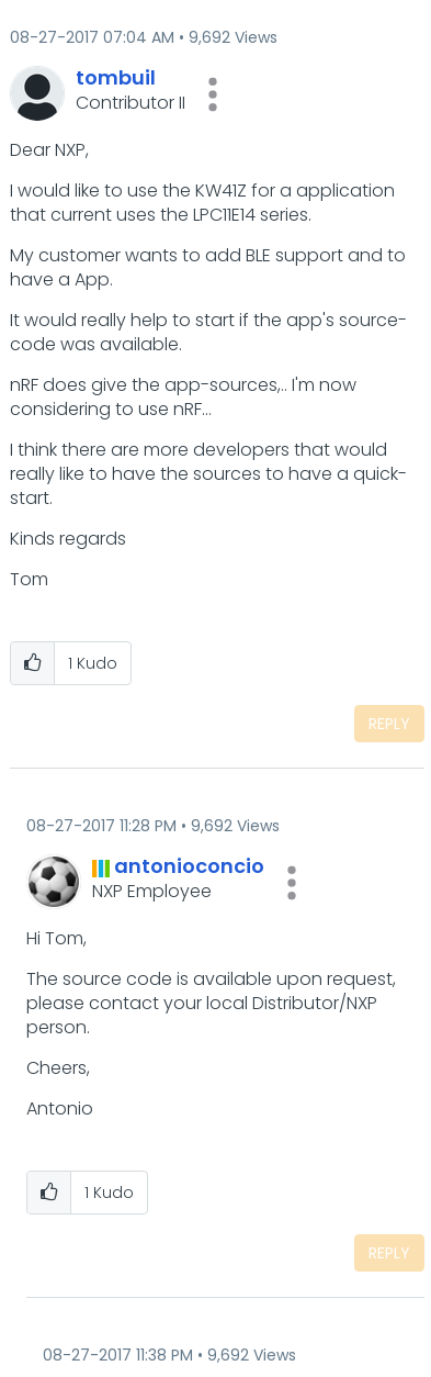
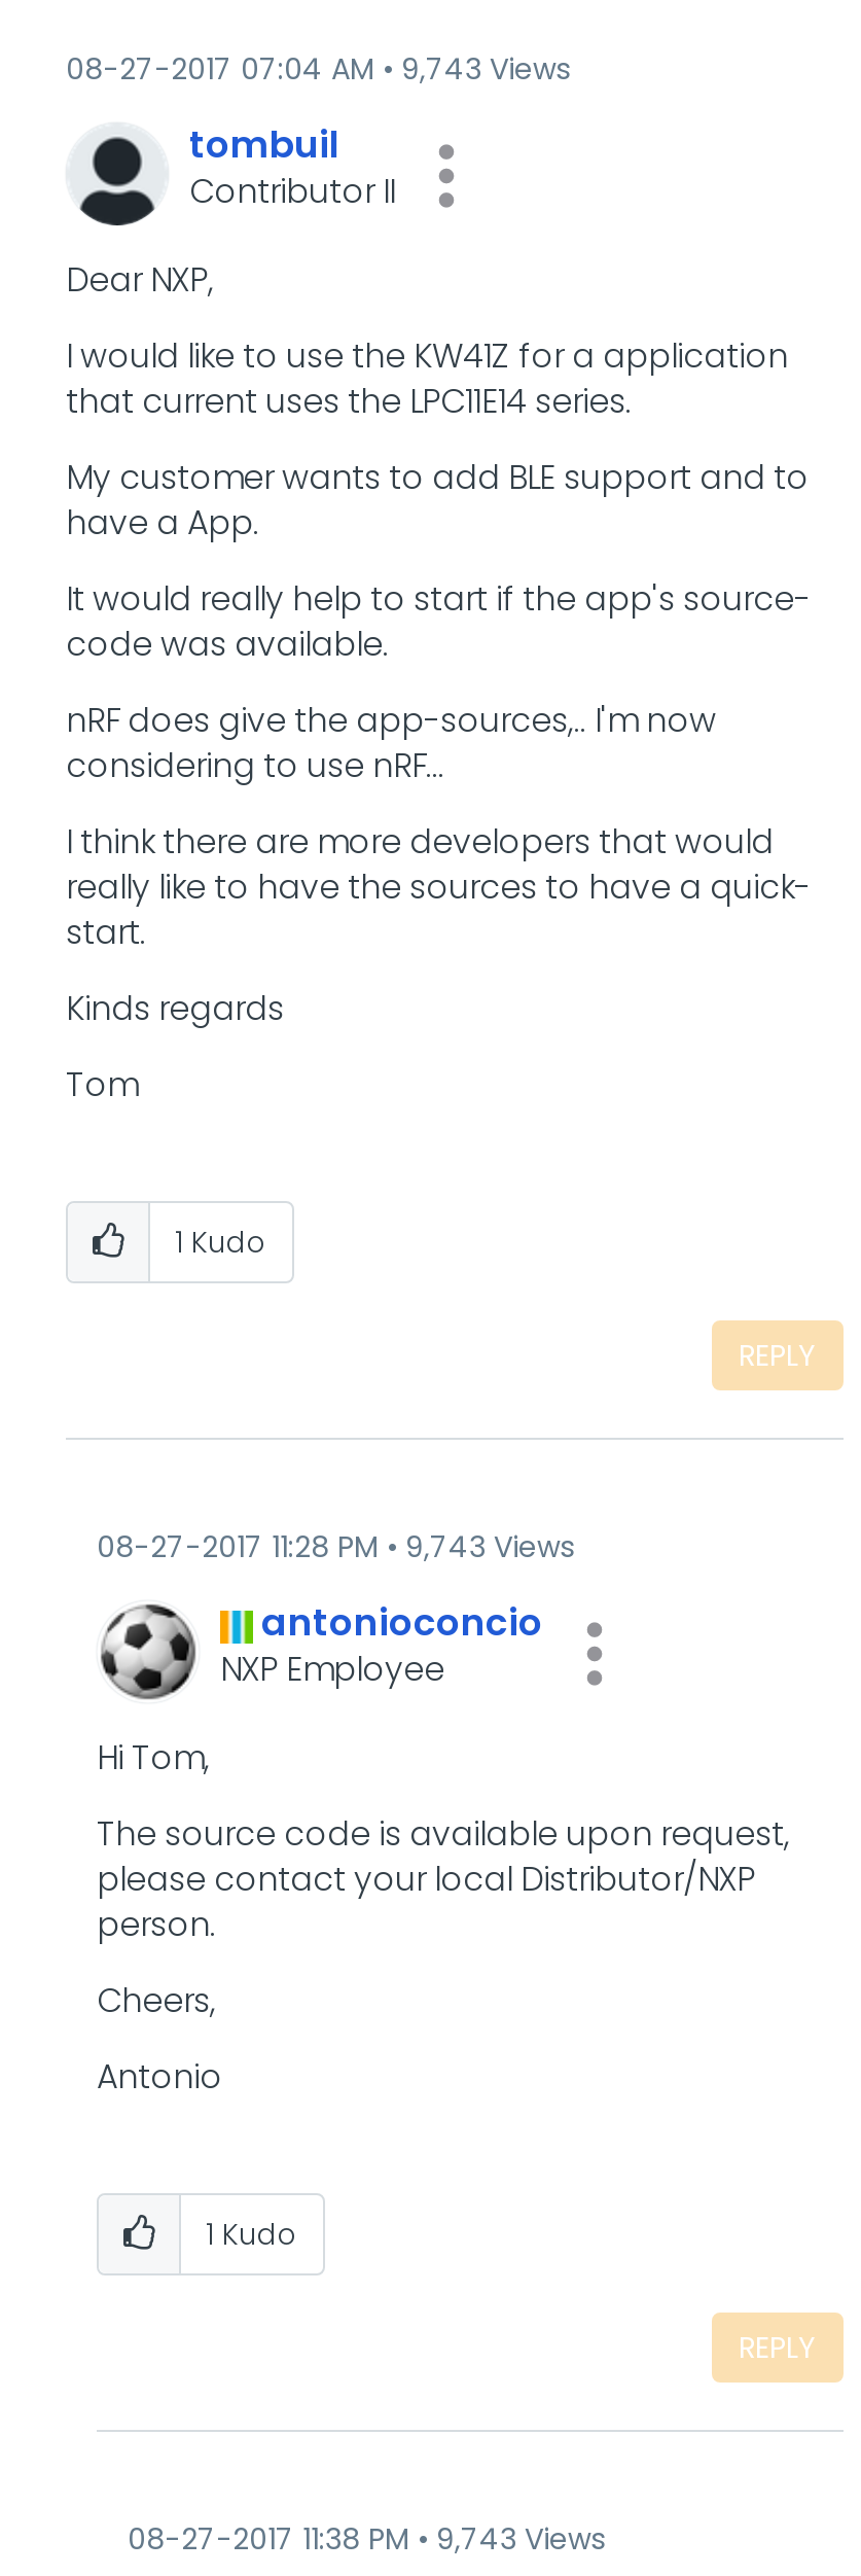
[10,26,277,48] 08-27-2017 07:04 AM 9,692 Views -> [66,48,570,90] 08-27-2017 07:04 AM 9,743 Views
[26,815,280,837] 08-27-2017 11:28 PM 9,692 Views -> [97,1526,574,1567] 08-27-2017 11:28 PM 9,743 Views
[43,1344,296,1366] 08-27-2017 11:38 PM 9,692 Views -> [128,2518,605,2560] 08-27-2017 11:38 PM 9,743 Views

